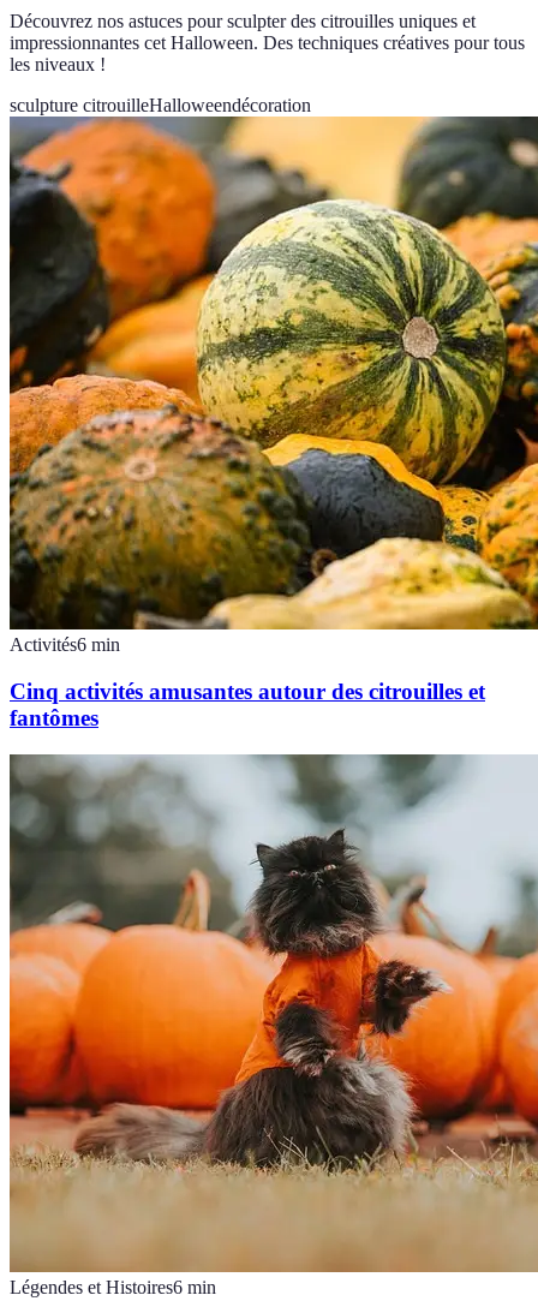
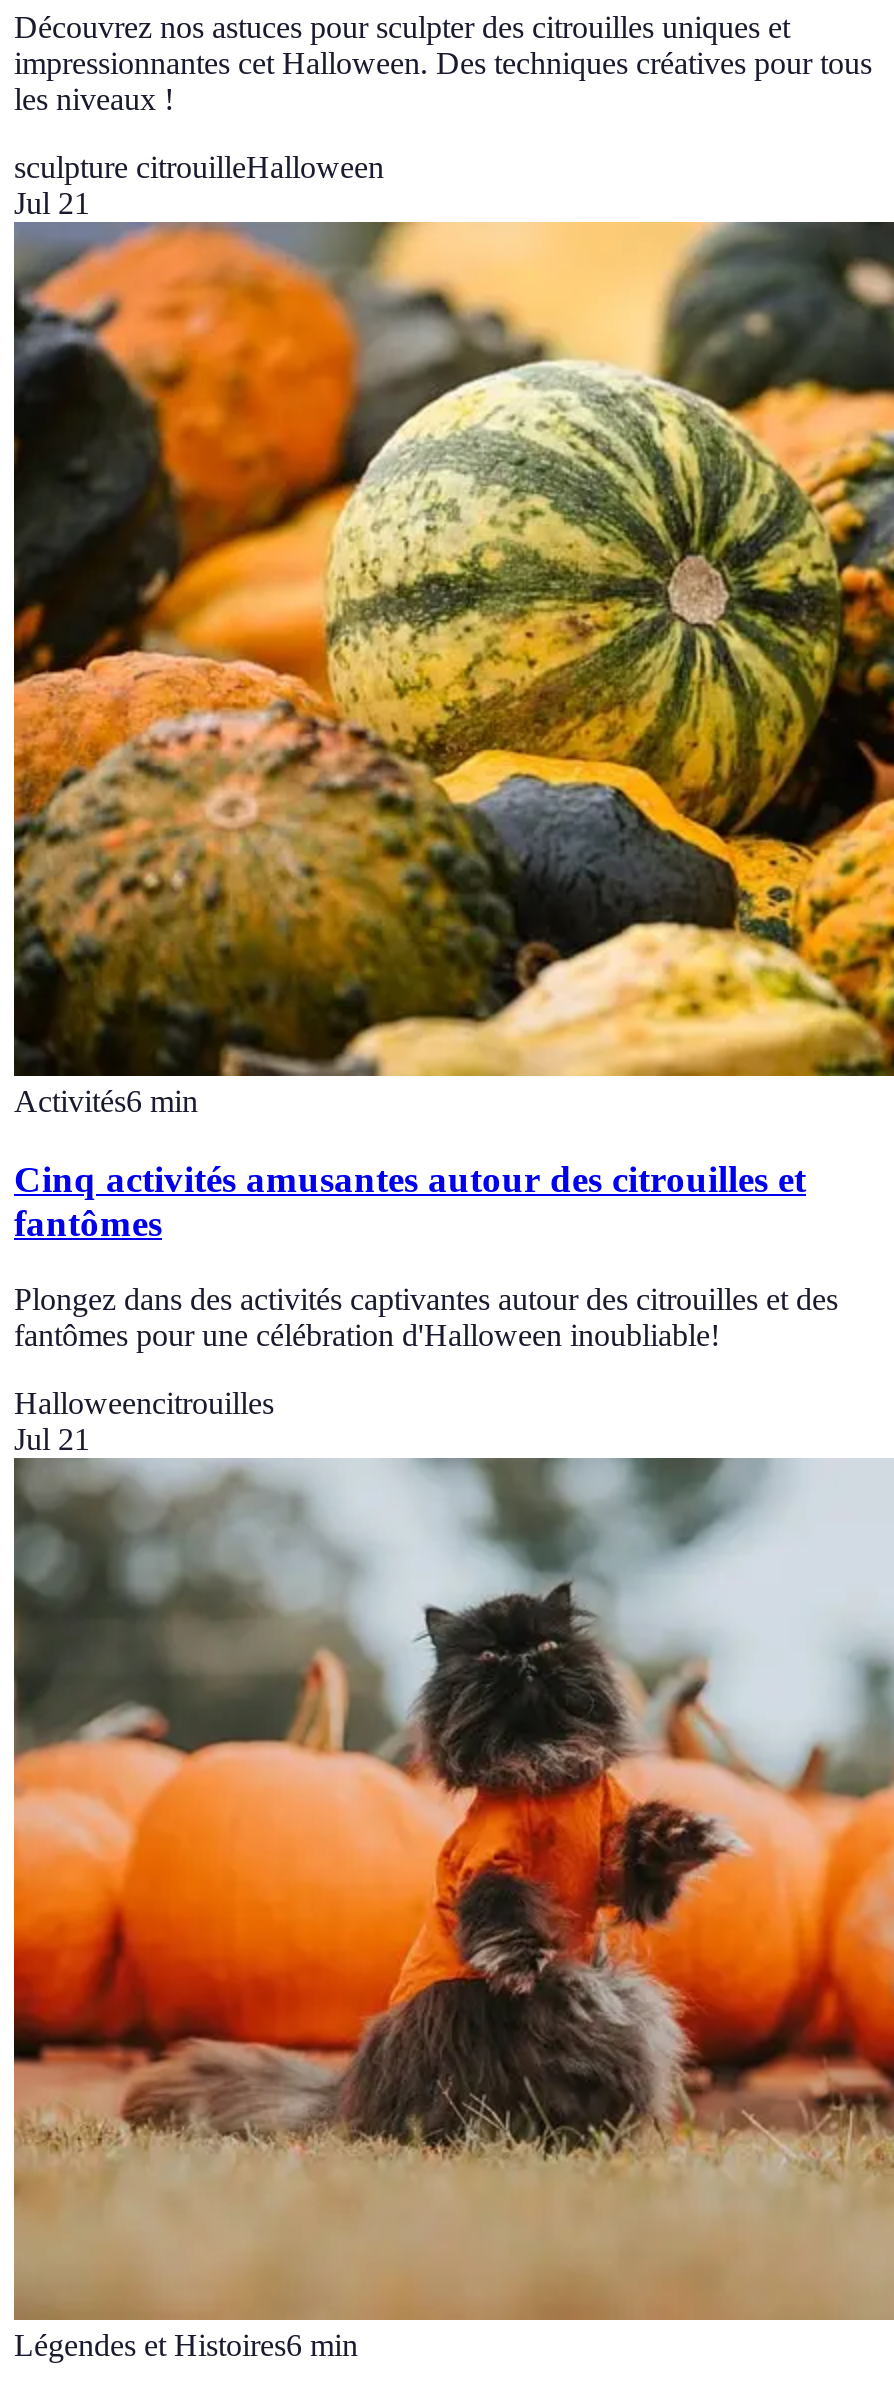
[10,95,311,115] sculpture citrouilleHalloweendécoration -> [14,150,384,220] sculpture citrouilleHalloween | Jul 21
none -> [14,1283,838,1457] Plongez dans des activités captivantes autour des citrouilles et des | fantômes pour une célébration d'Halloween inoubliable! | Halloweencitrouilles | Jul 21

